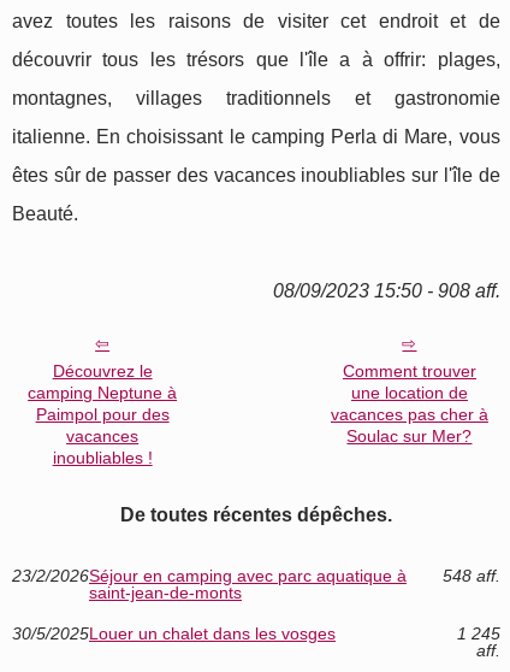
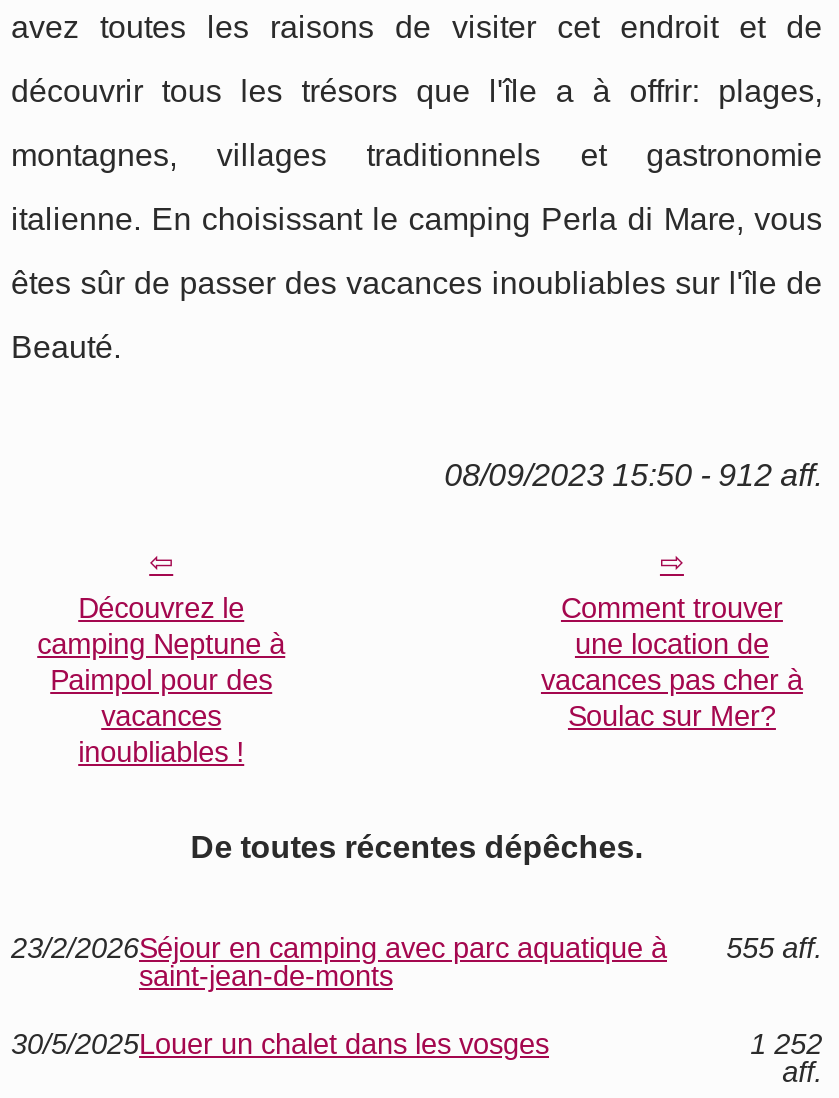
[273,280,500,301] 08/09/2023 15:50 - 908 aff. -> [444,457,822,491] 08/09/2023 15:50 - 912 aff.
[12,566,500,585] 23/2/2026Séjour en camping avec parc aquatique à 548 aff. -> [11,931,822,963] 23/2/2026Séjour en camping avec parc aquatique à 555 aff.
[457,623,500,643] 1 245 -> [750,1027,822,1059] 1 252

